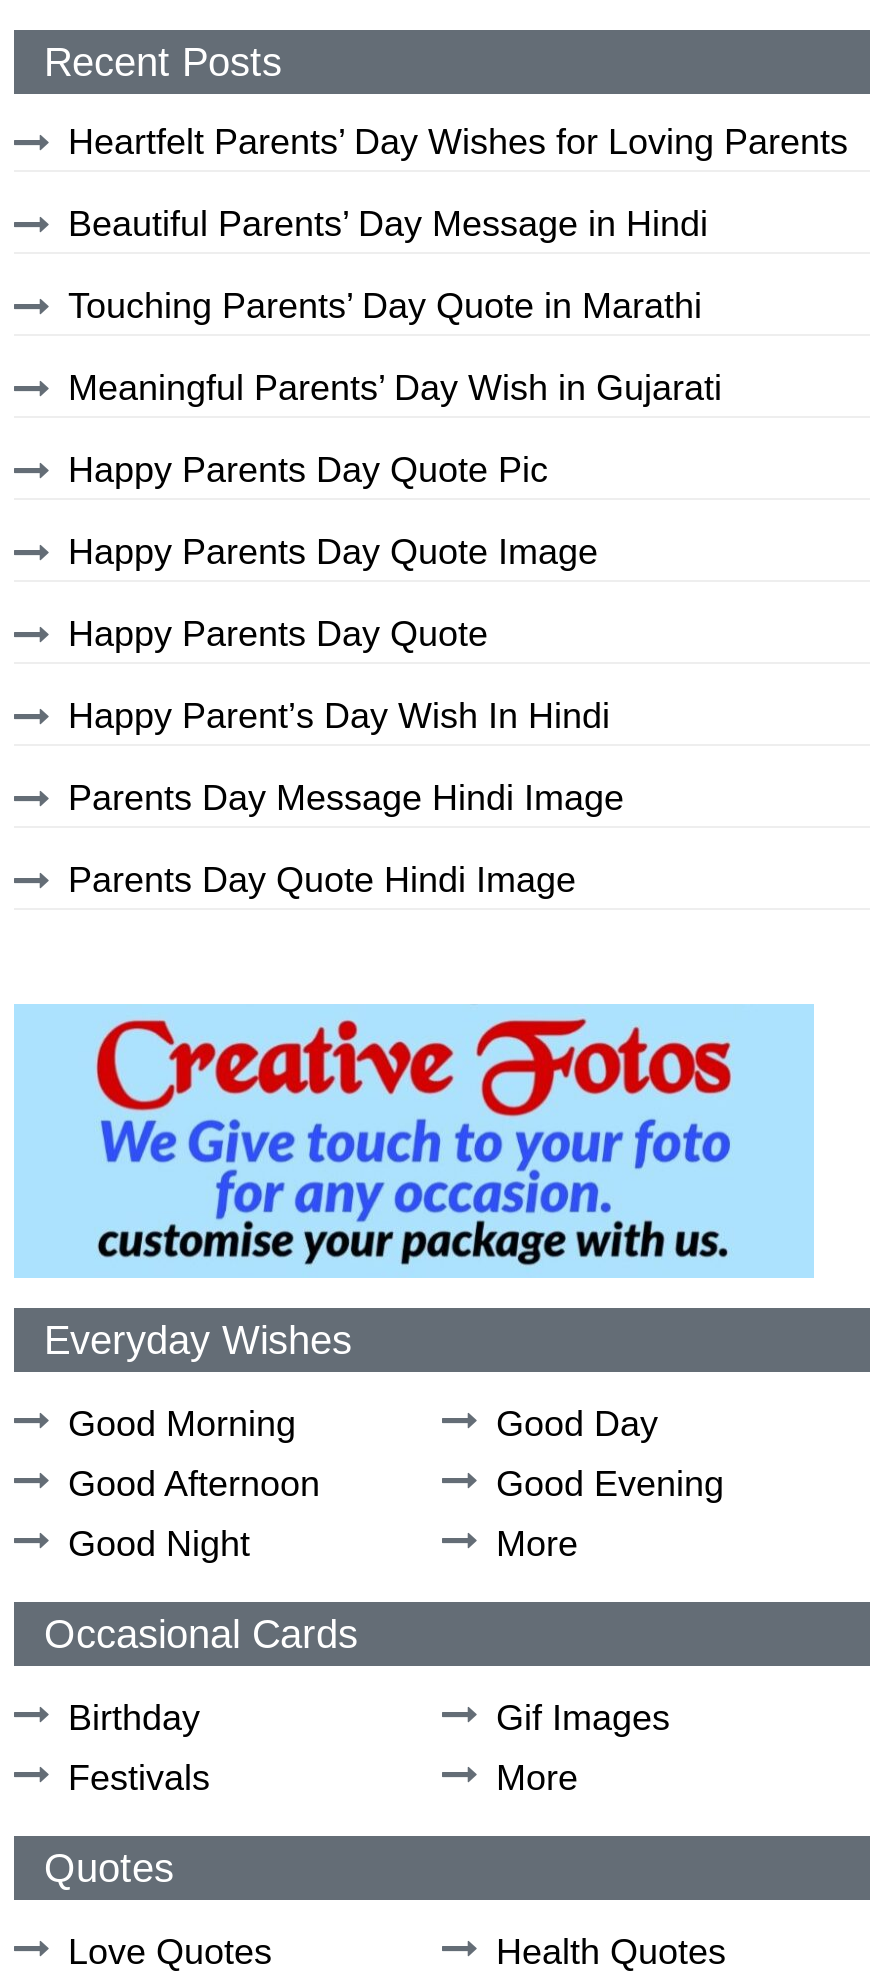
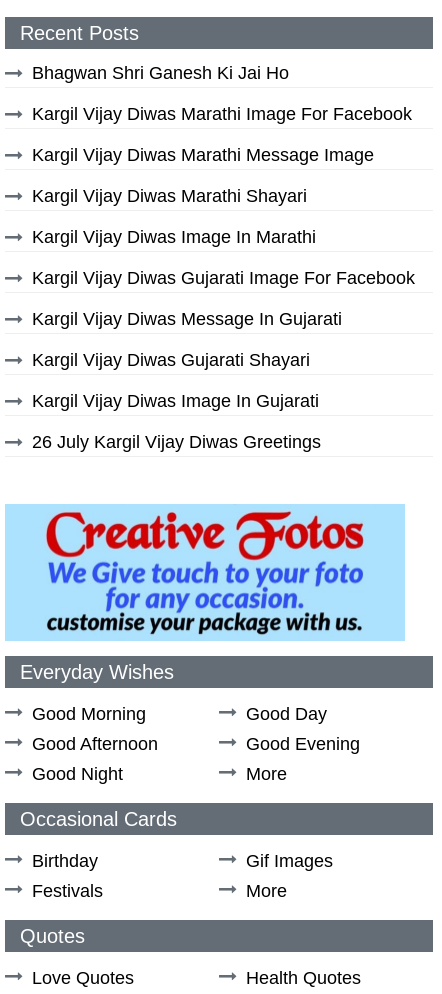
[68,121,848,161] Heartfelt Parents’ Day Wishes for Loving Parents -> [32,63,289,83] Bhagwan Shri Ganesh Ki Jai Ho
[68,203,708,243] Beautiful Parents’ Day Message in Hindi -> [32,104,412,124] Kargil Vijay Diwas Marathi Image For Facebook
[68,285,702,325] Touching Parents’ Day Quote in Marathi -> [32,145,374,165] Kargil Vijay Diwas Marathi Message Image
[68,367,722,407] Meaningful Parents’ Day Wish in Gujarati -> [32,186,307,206] Kargil Vijay Diwas Marathi Shayari
[68,449,548,489] Happy Parents Day Quote Pic -> [32,227,316,247] Kargil Vijay Diwas Image In Marathi
[68,531,598,571] Happy Parents Day Quote Image -> [32,268,415,288] Kargil Vijay Diwas Gujarati Image For Facebook
[68,613,488,653] Happy Parents Day Quote -> [32,309,342,329] Kargil Vijay Diwas Message In Gujarati
[68,695,610,735] Happy Parent’s Day Wish In Hindi -> [32,350,310,370] Kargil Vijay Diwas Gujarati Shayari
[68,777,624,817] Parents Day Message Hindi Image -> [32,391,319,411] Kargil Vijay Diwas Image In Gujarati
[68,859,576,899] Parents Day Quote Hindi Image -> [32,432,321,452] 26 July Kargil Vijay Diwas Greetings

